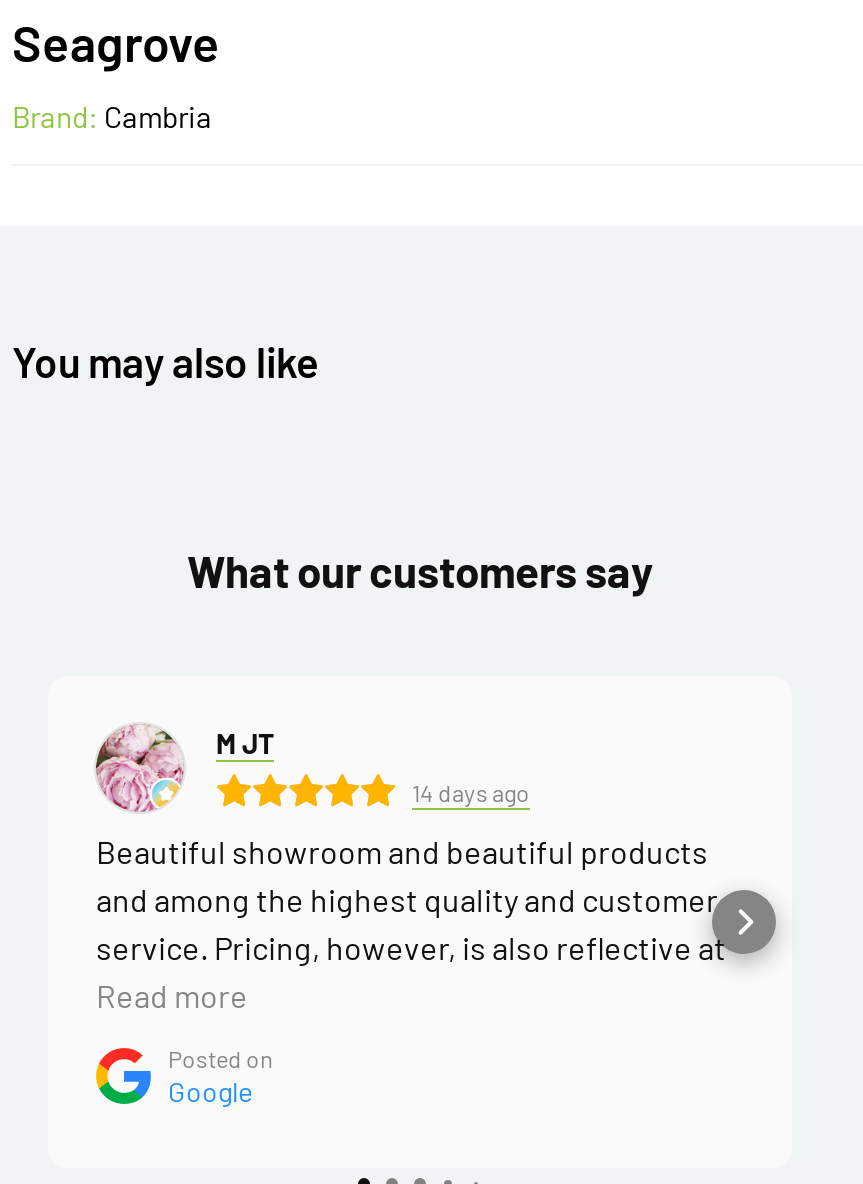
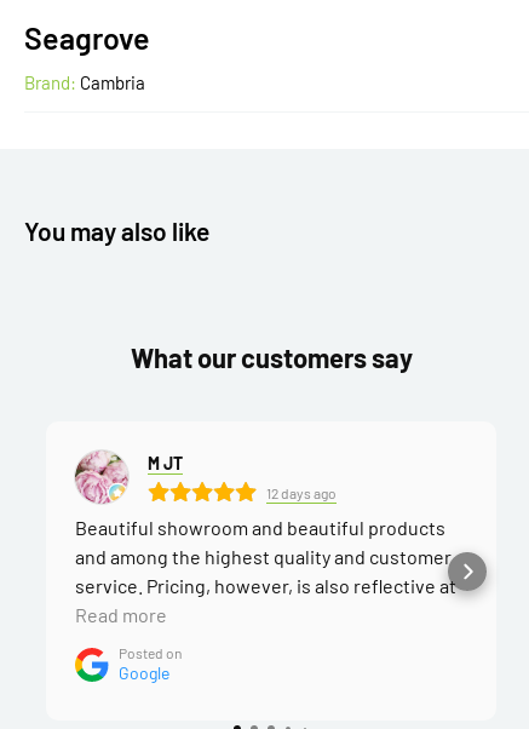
[412,779,530,807] 14 days ago -> [266,484,337,501] 12 days ago

